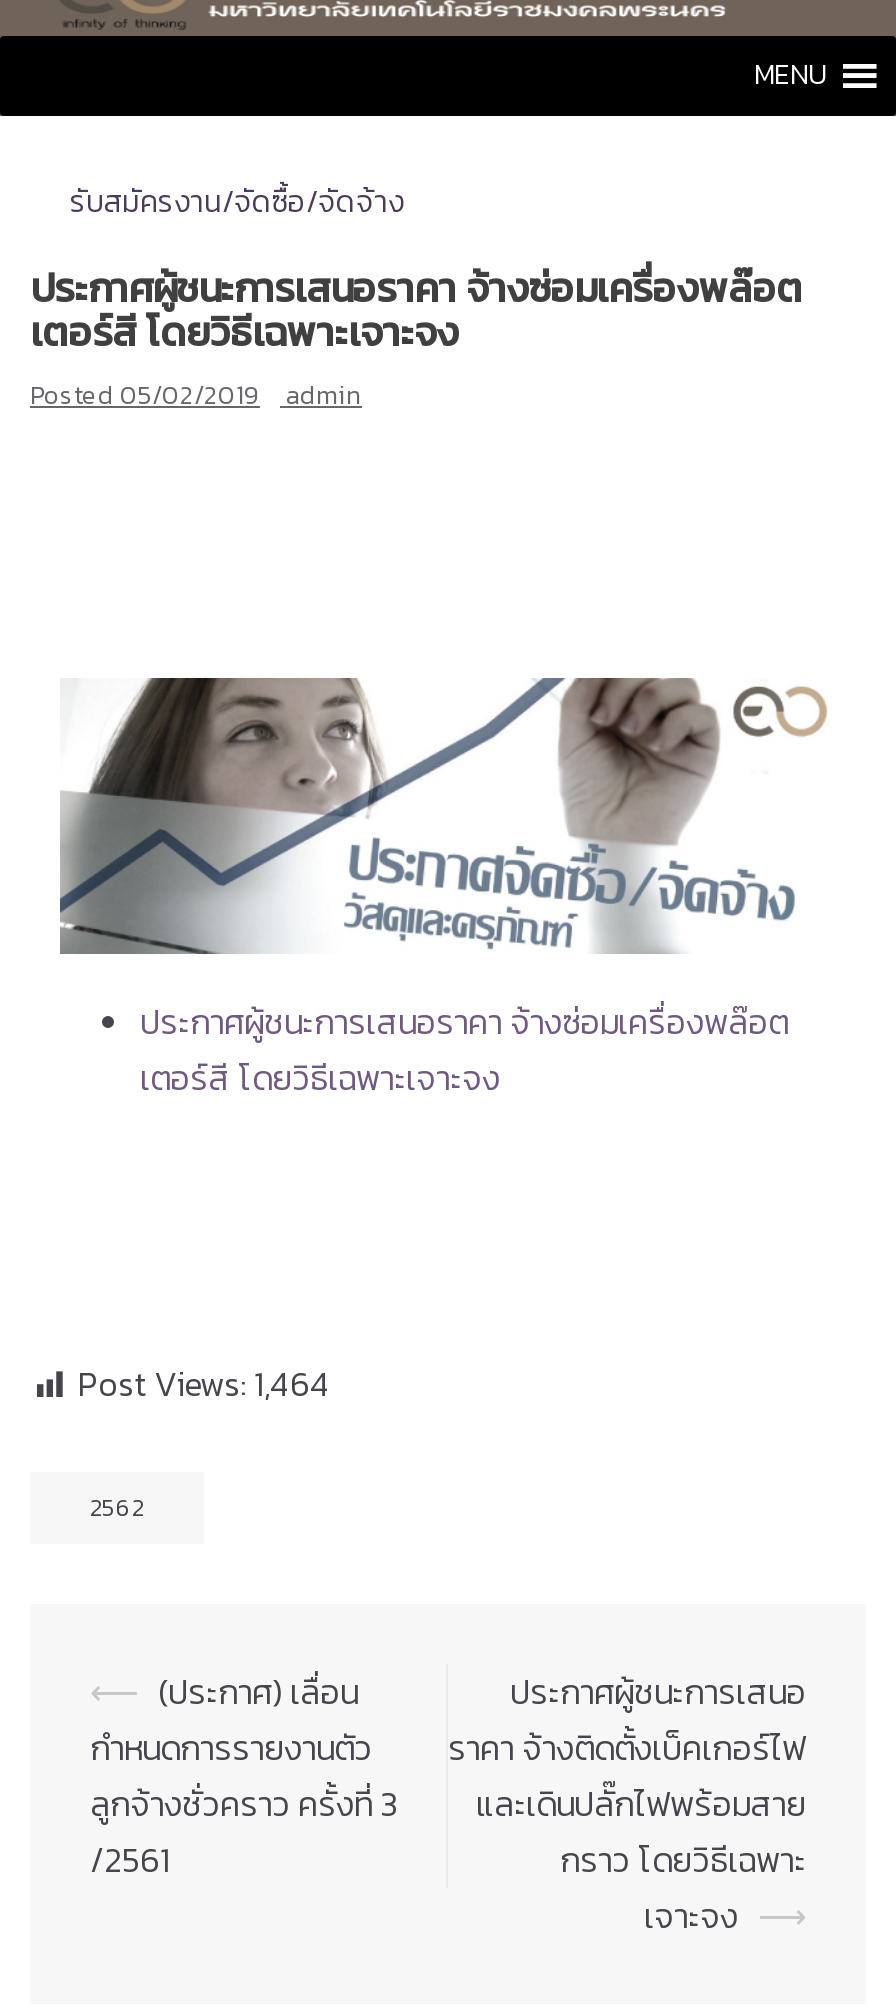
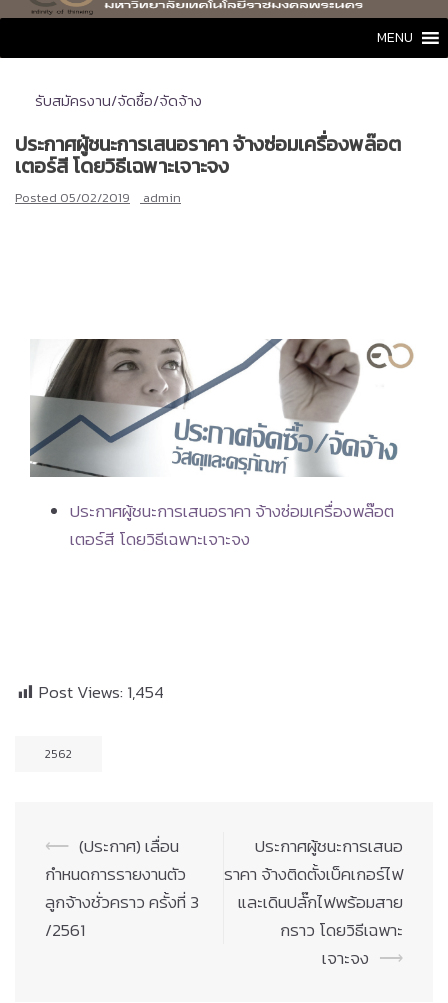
[78,1357,330,1409] Post Views: 1,464 -> [39,679,164,705] Post Views: 1,454

